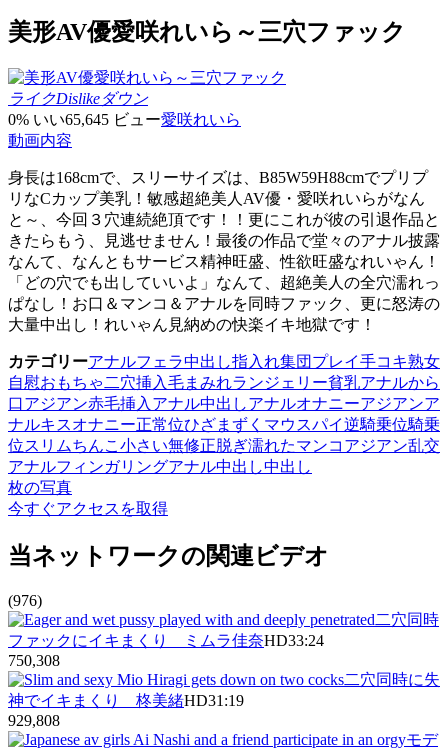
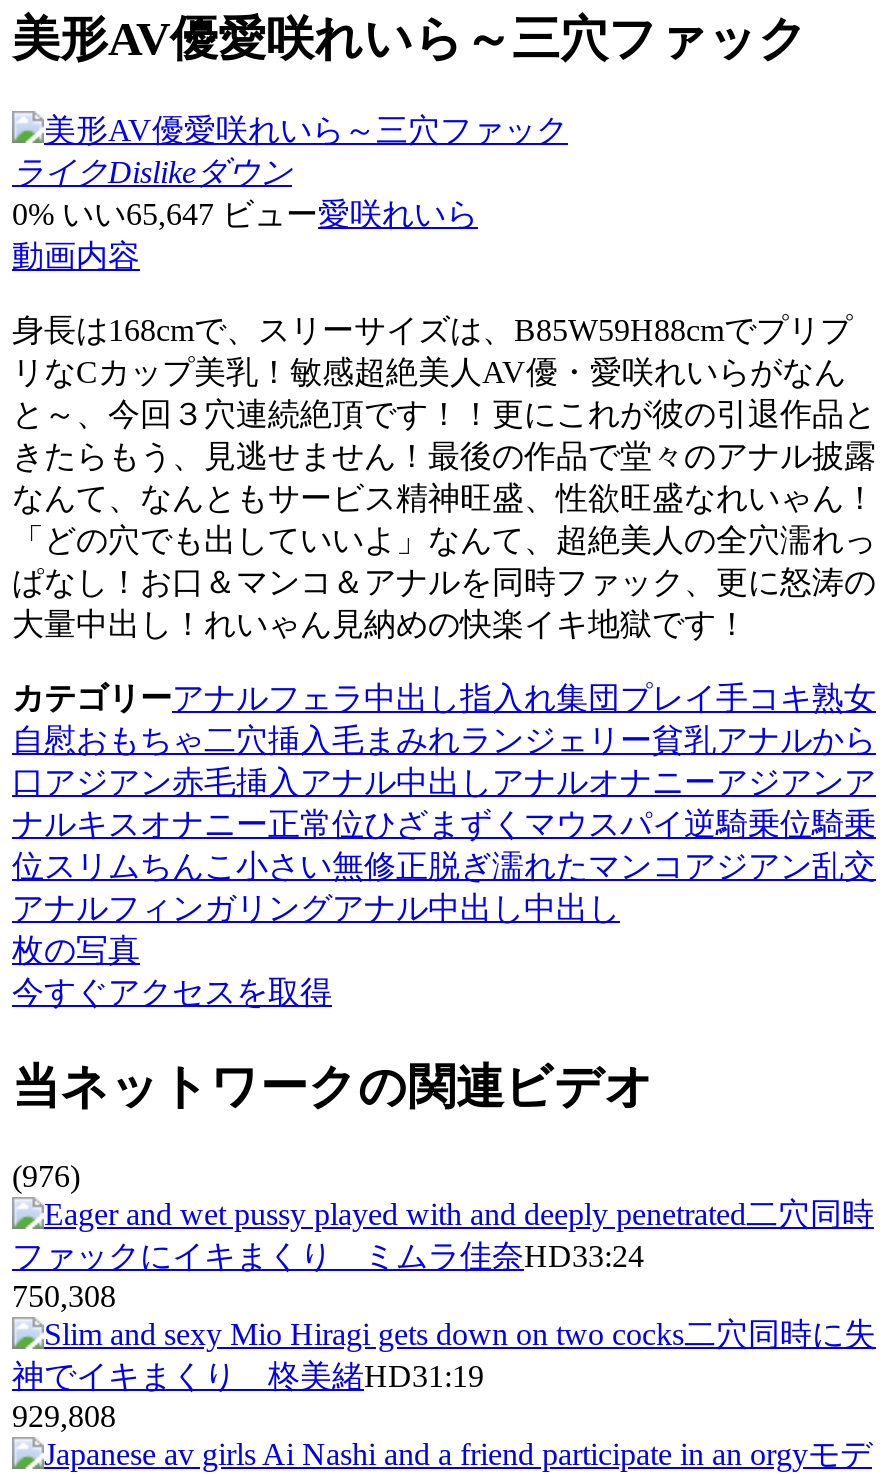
[8,111,241,128] 0% いい65,645 ビュー愛咲れいら -> [12,197,478,231] 0% いい65,647 ビュー愛咲れいら

